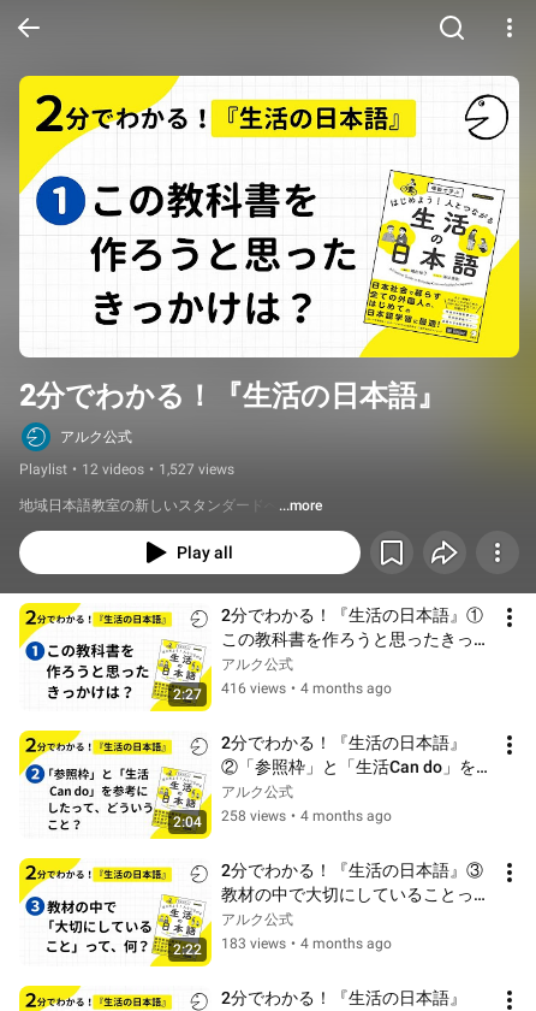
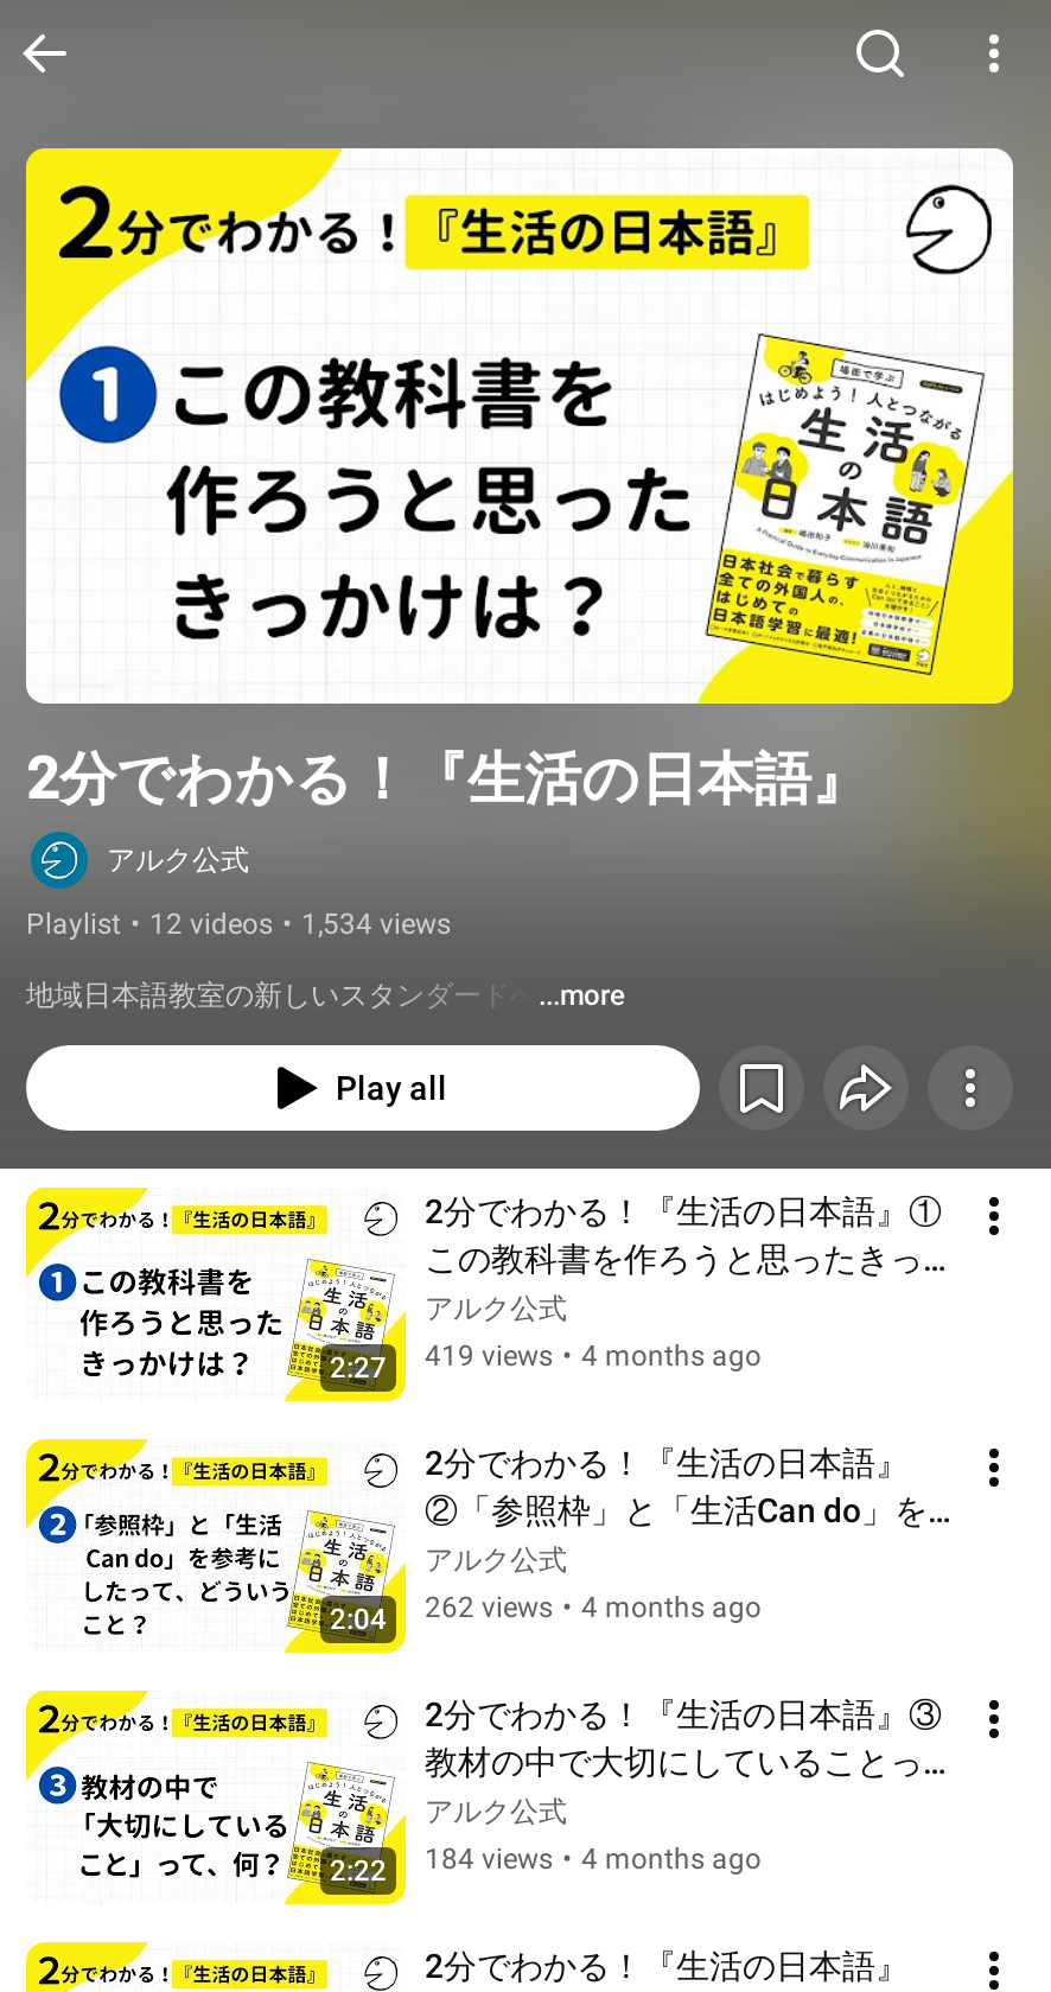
[19,461,234,478] Playlist • 12 videos • 1,527 views -> [26,908,451,941] Playlist • 12 videos • 1,534 views
[221,680,392,697] 416 views • 4 months ago -> [425,1340,762,1373] 419 views • 4 months ago
[221,808,392,825] 258 views • 4 months ago -> [425,1591,762,1624] 262 views • 4 months ago
[221,935,392,952] 183 views • 4 months ago -> [425,1843,762,1876] 184 views • 4 months ago

